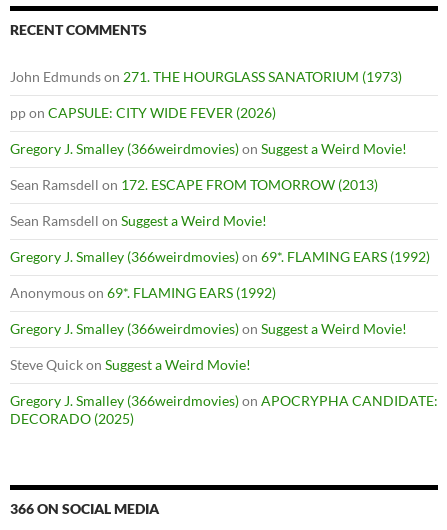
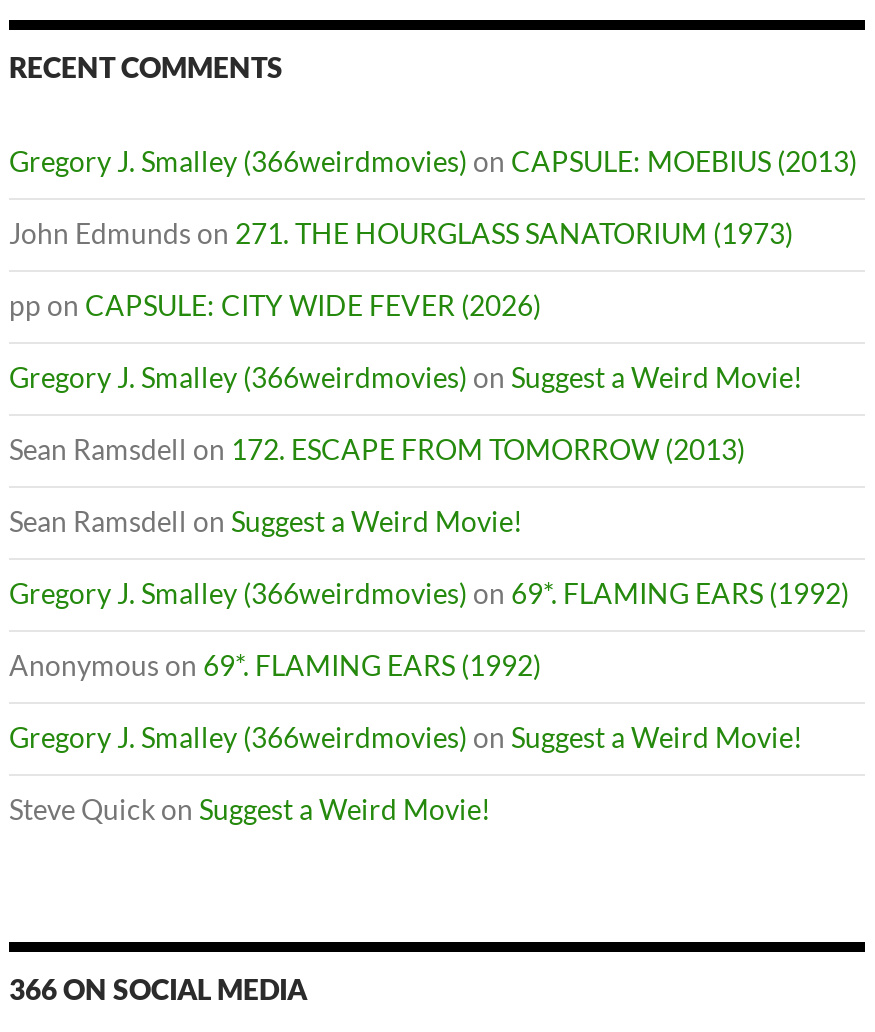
none -> [9,144,857,178] Gregory J. Smalley (366weirdmovies) on CAPSULE: MOEBIUS (2013)
moved [10,68,430,373] -> [9,216,849,826]: John Edmunds on 271. THE HOURGLASS SANATORIUM (1973) | pp on CAPSULE: CITY WIDE FEVER (2026) | Gregory J. Smalley (366weirdmovies) on Suggest a Weird Movie! | ... | Gregory J. Smalley (366weirdmovies) on Suggest a Weird Movie! | Steve Quick on Suggest a Weird Movie!
[10,392,438,427] Gregory J. Smalley (366weirdmovies) on APOCRYPHA CANDIDATE: | DECORADO (2025) -> none

